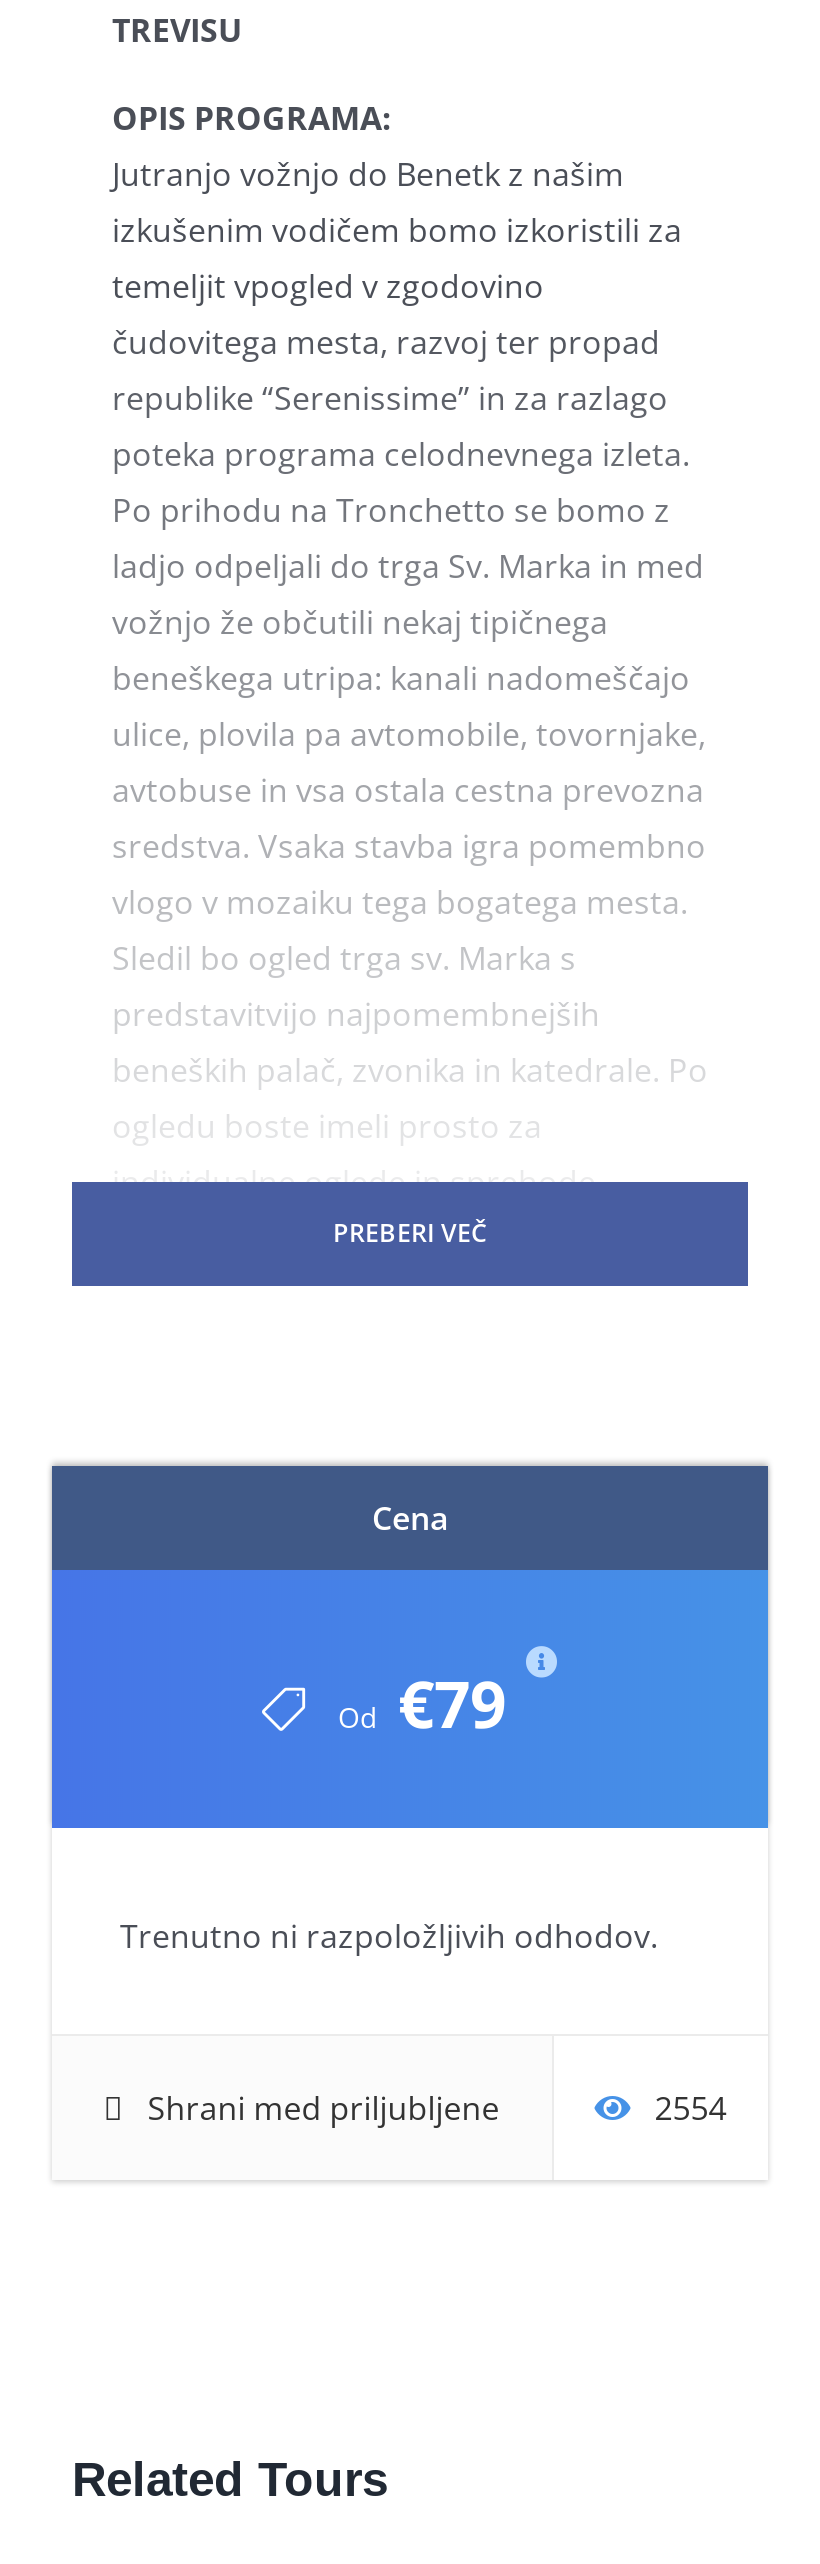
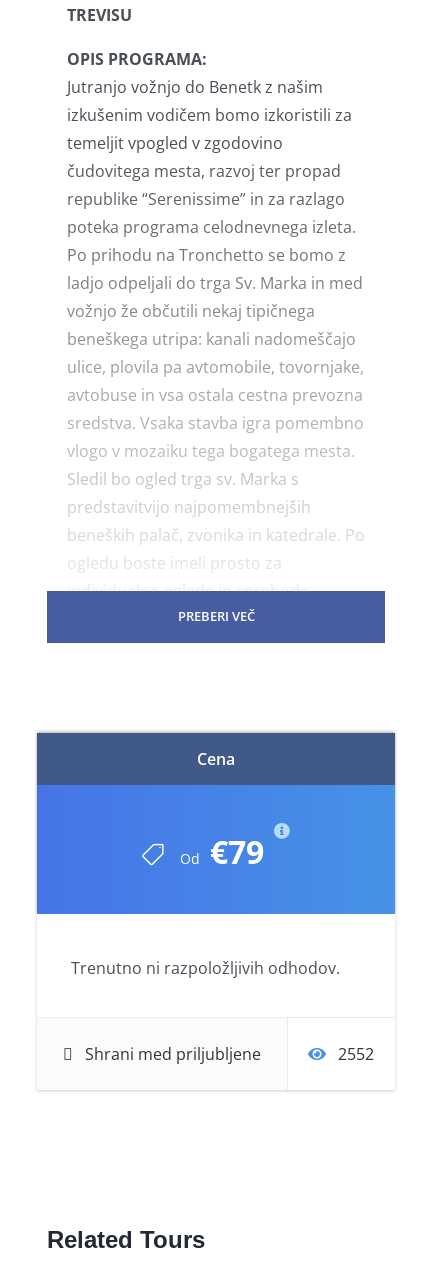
[655,2086,727,2130] 2554 -> [338,1043,374,1065] 2552

